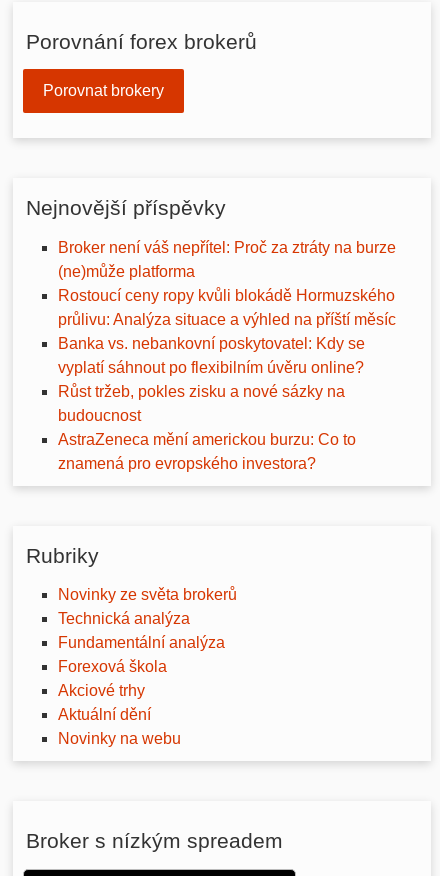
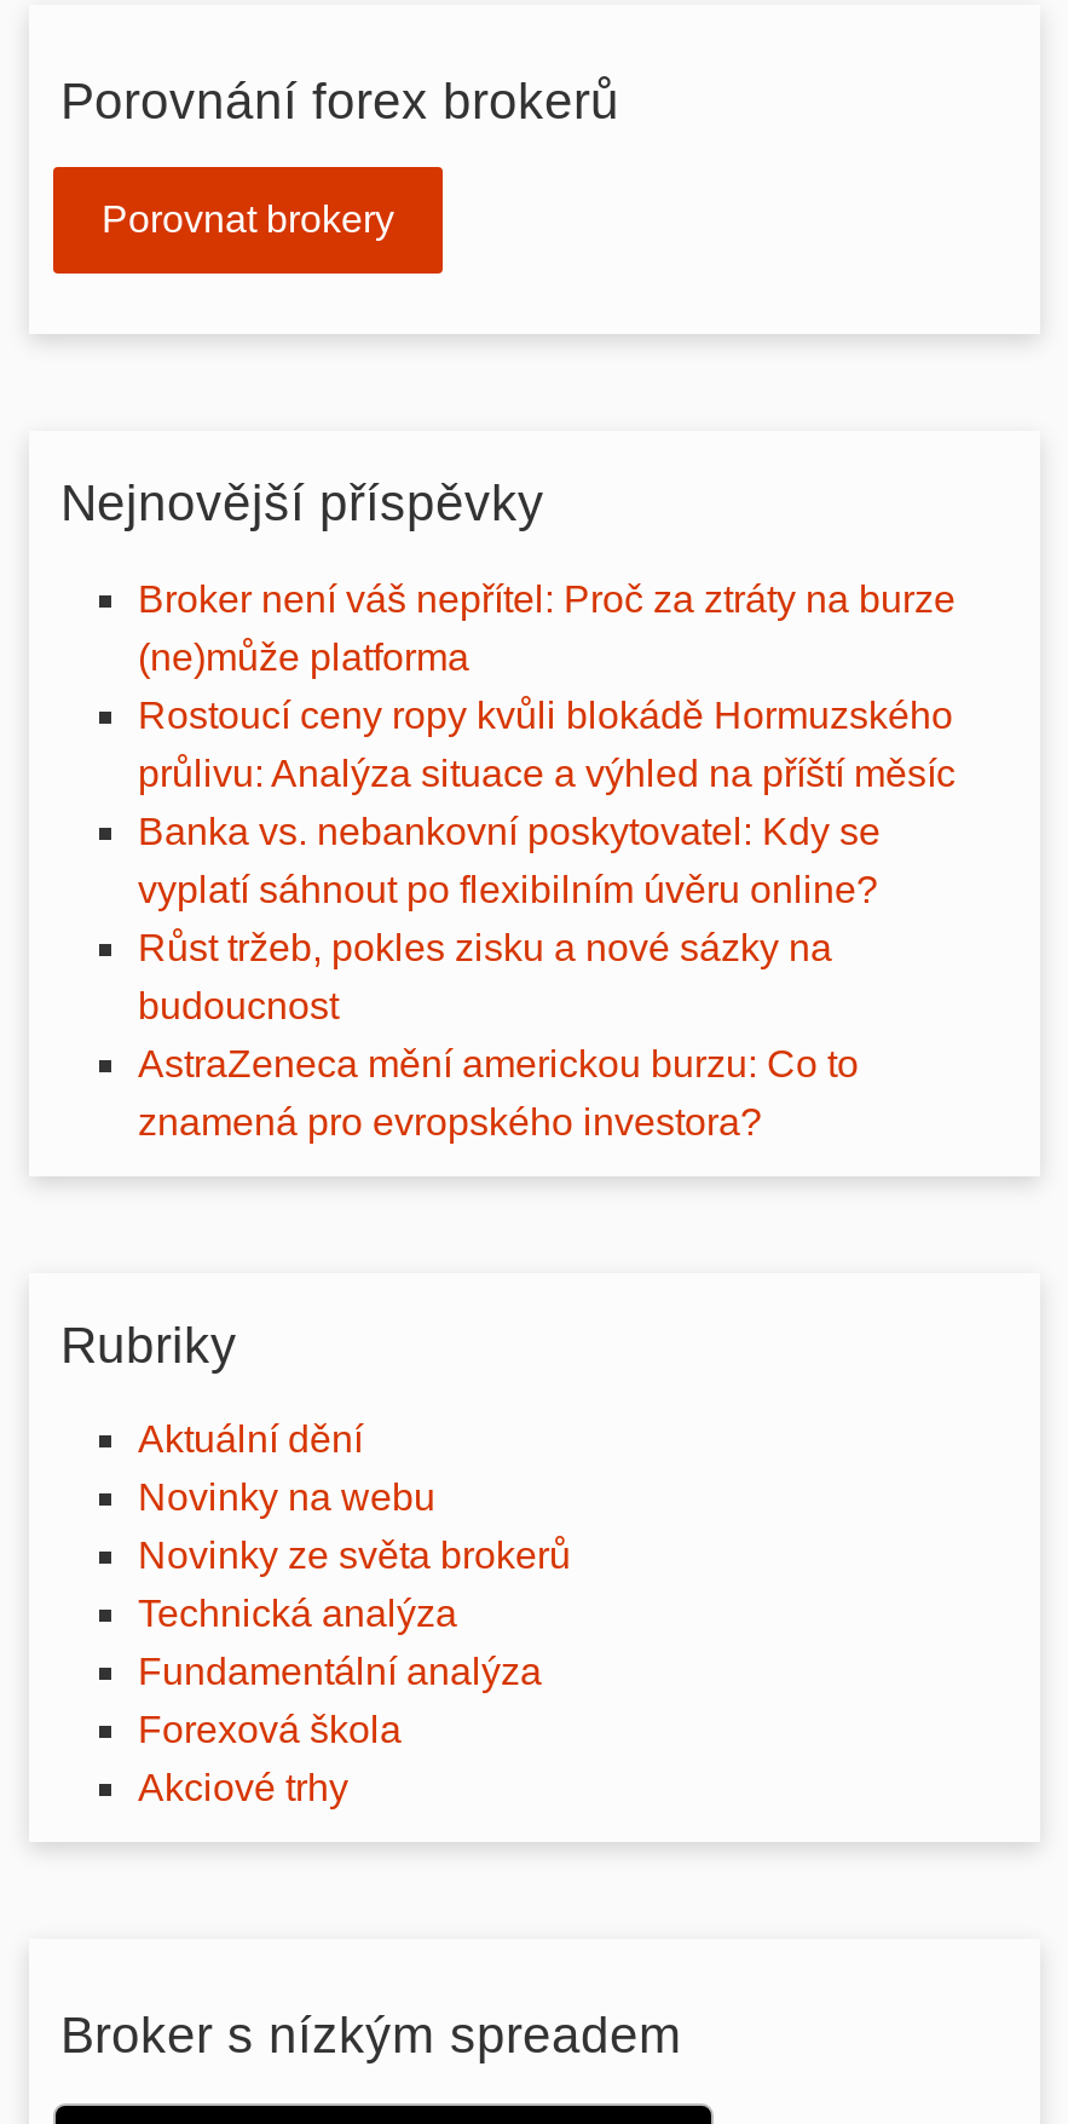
moved [58,586,237,699] -> [138,1535,571,1809]: Novinky ze světa brokerů | Technická analýza | Fundamentální analýza | Forexová škola | Akciové trhy
moved [58,706,181,747] -> [138,1419,435,1518]: Aktuální dění | Novinky na webu

